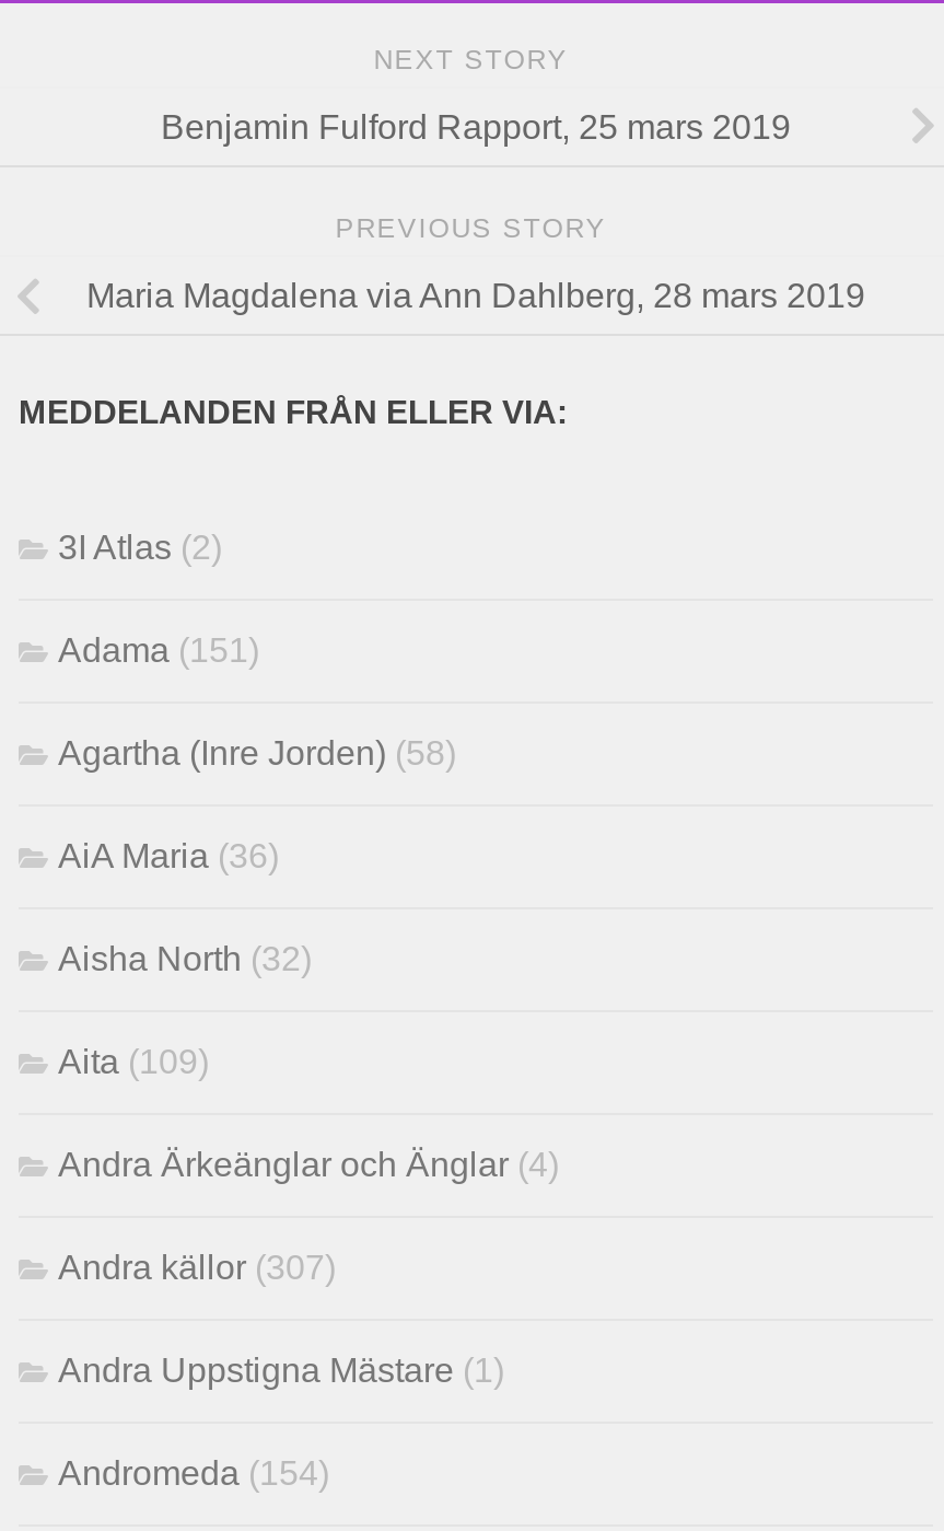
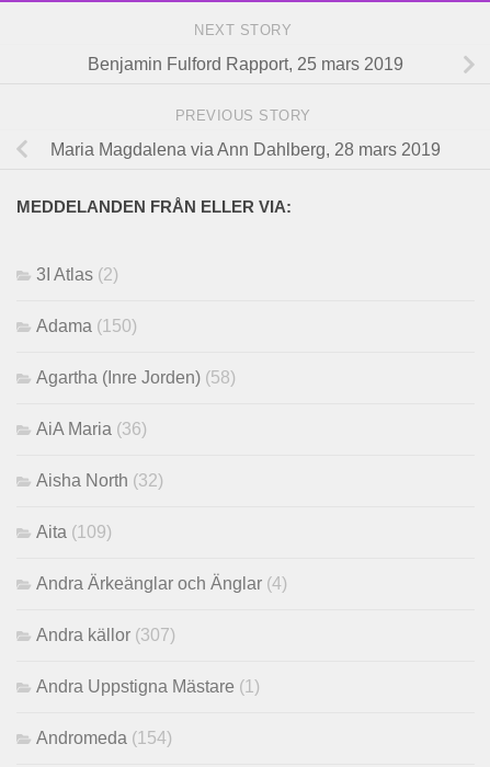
[58,631,259,668] Adama (151) -> [36,317,137,335] Adama (150)

